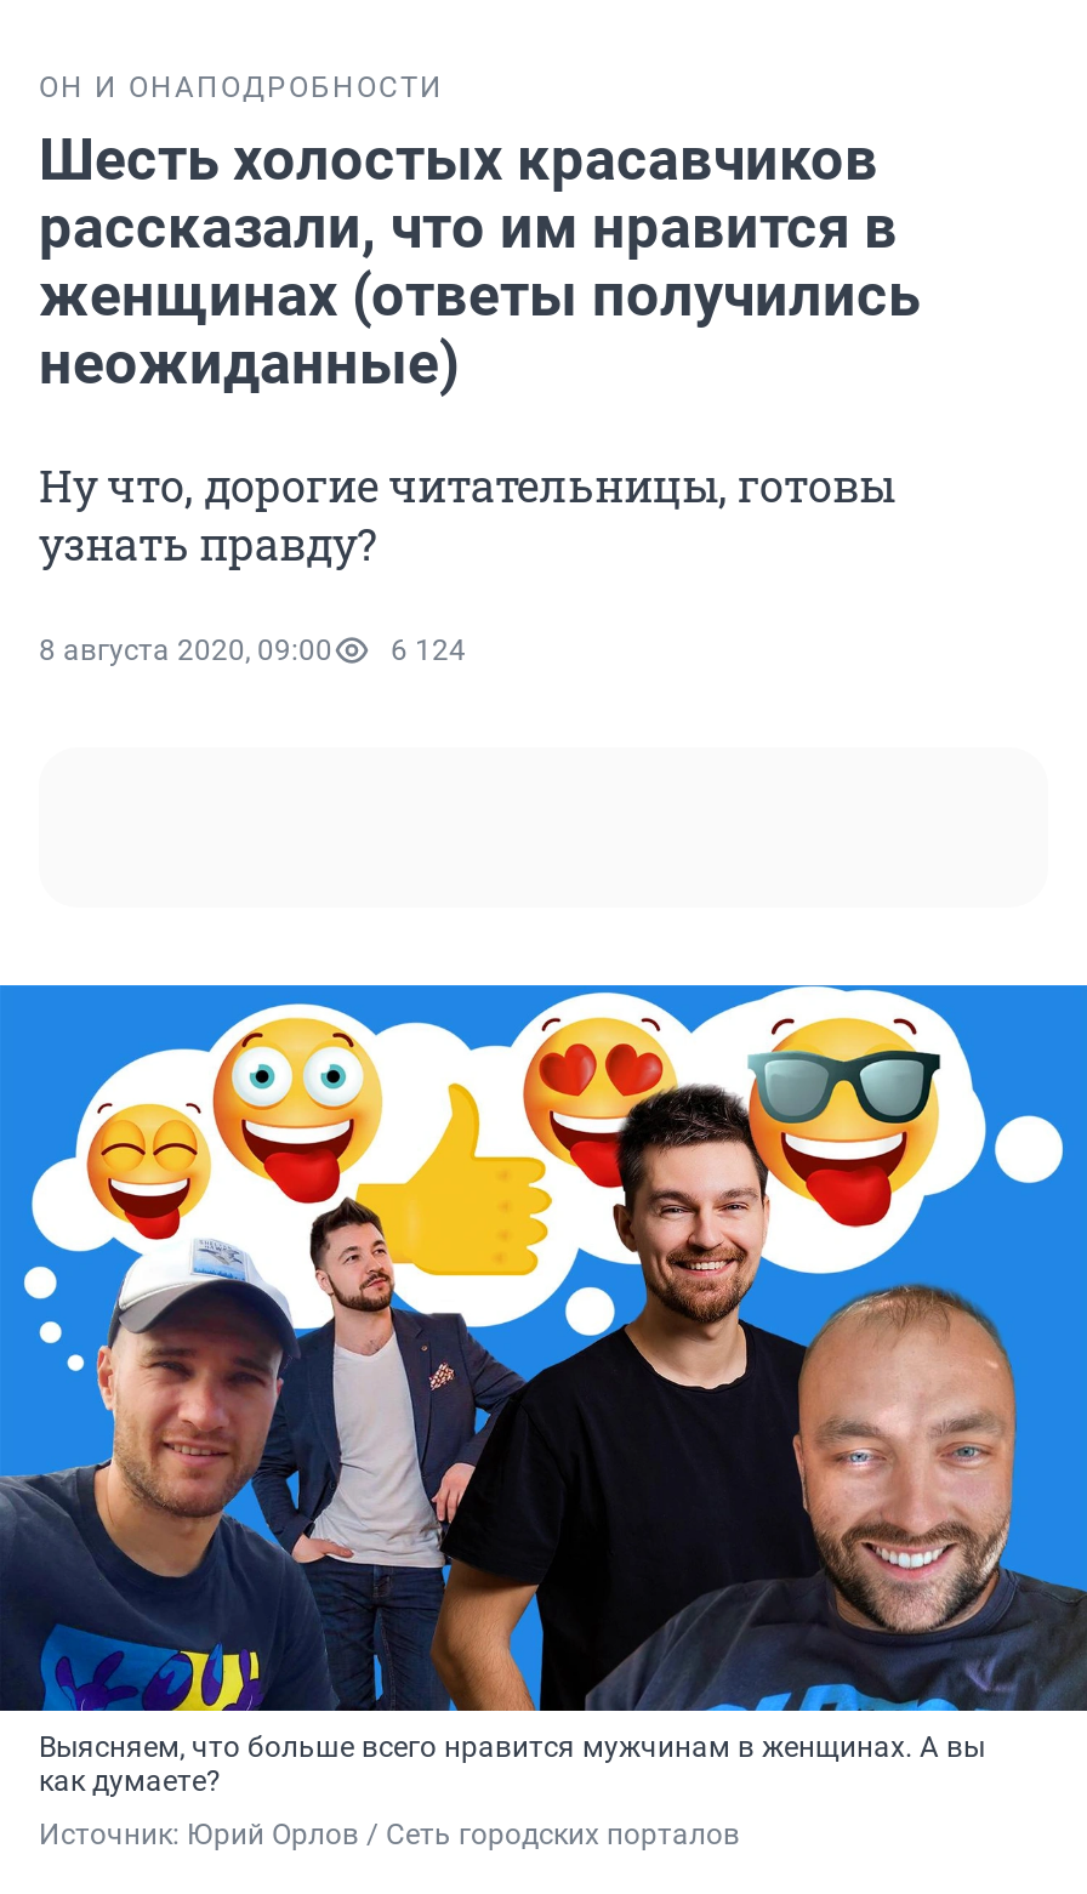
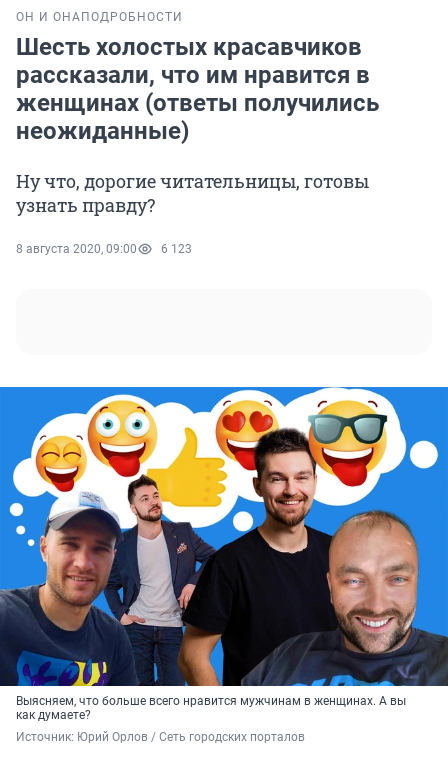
[39,634,466,668] 8 августа 2020, 09:00 6 124 -> [16,242,192,256] 8 августа 2020, 09:00 6 123

